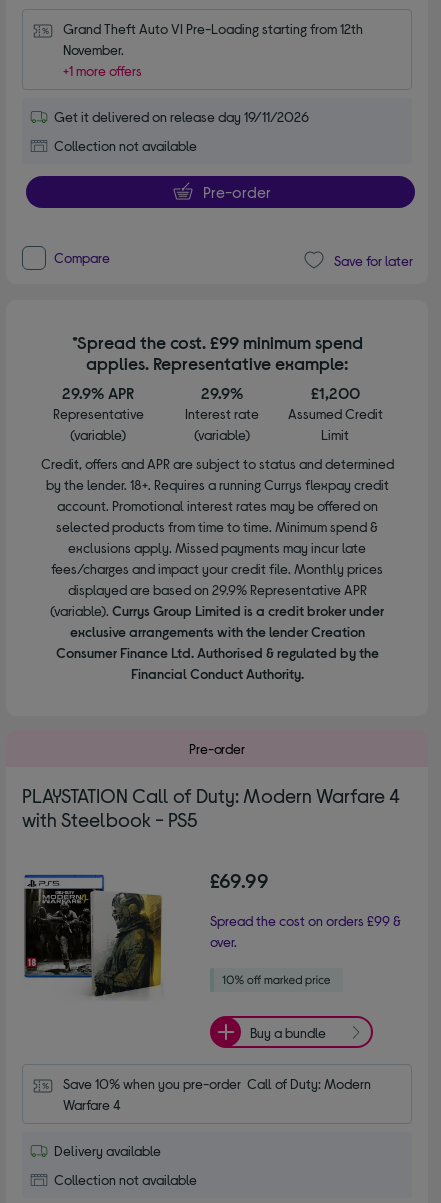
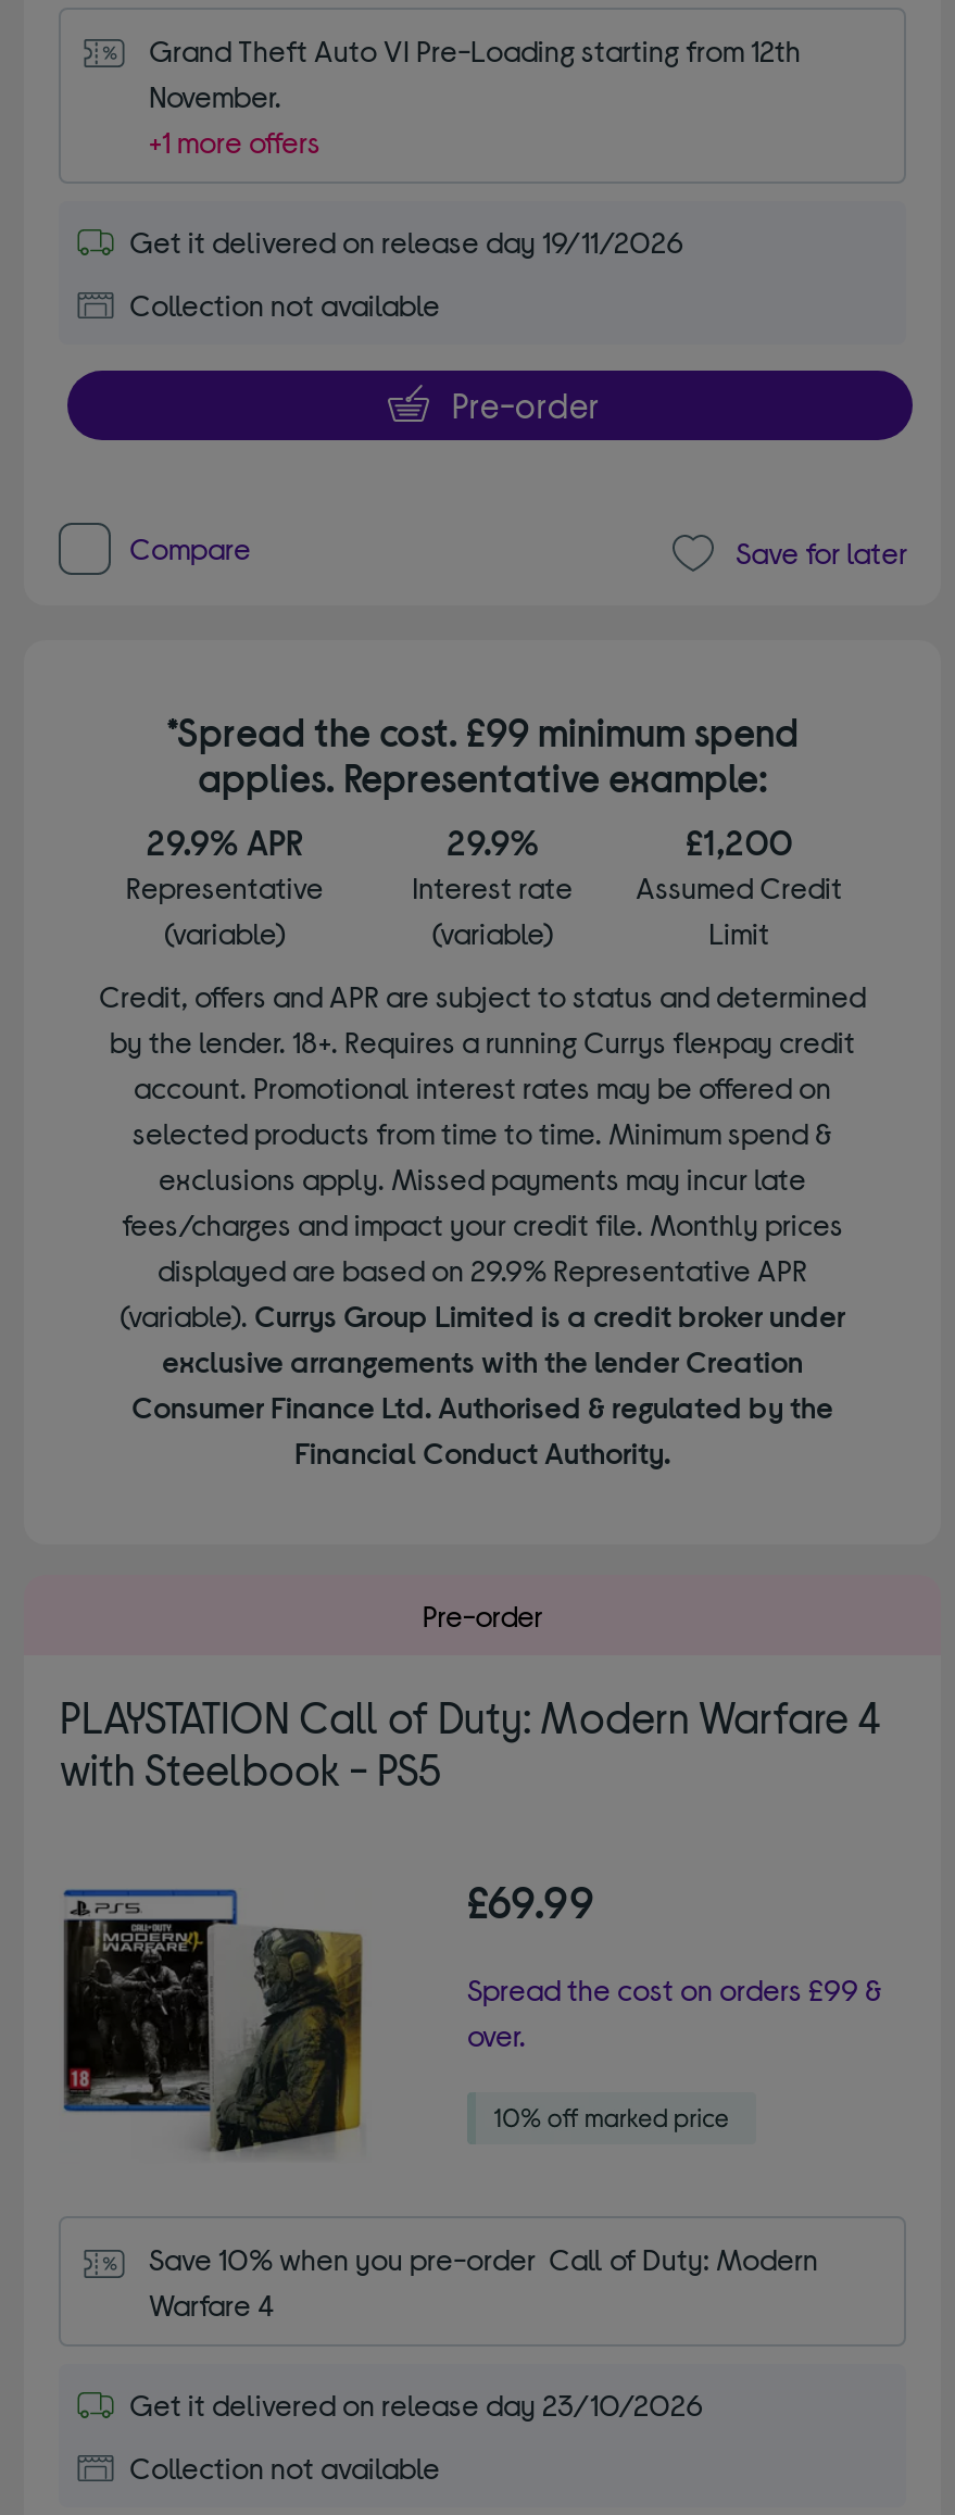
[250,1024,326,1041] Buy a bundle -> none
[54,1142,161,1159] Delivery available -> [129,2386,703,2423] Get it delivered on release day 23/10/2026

